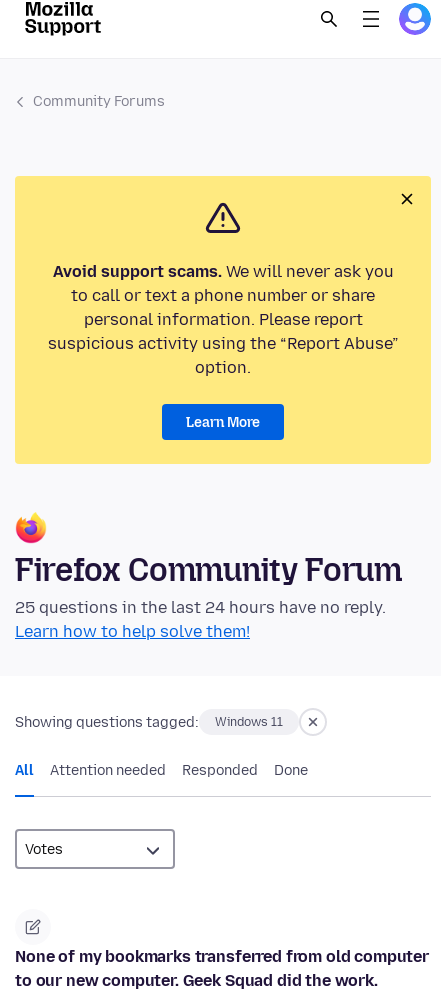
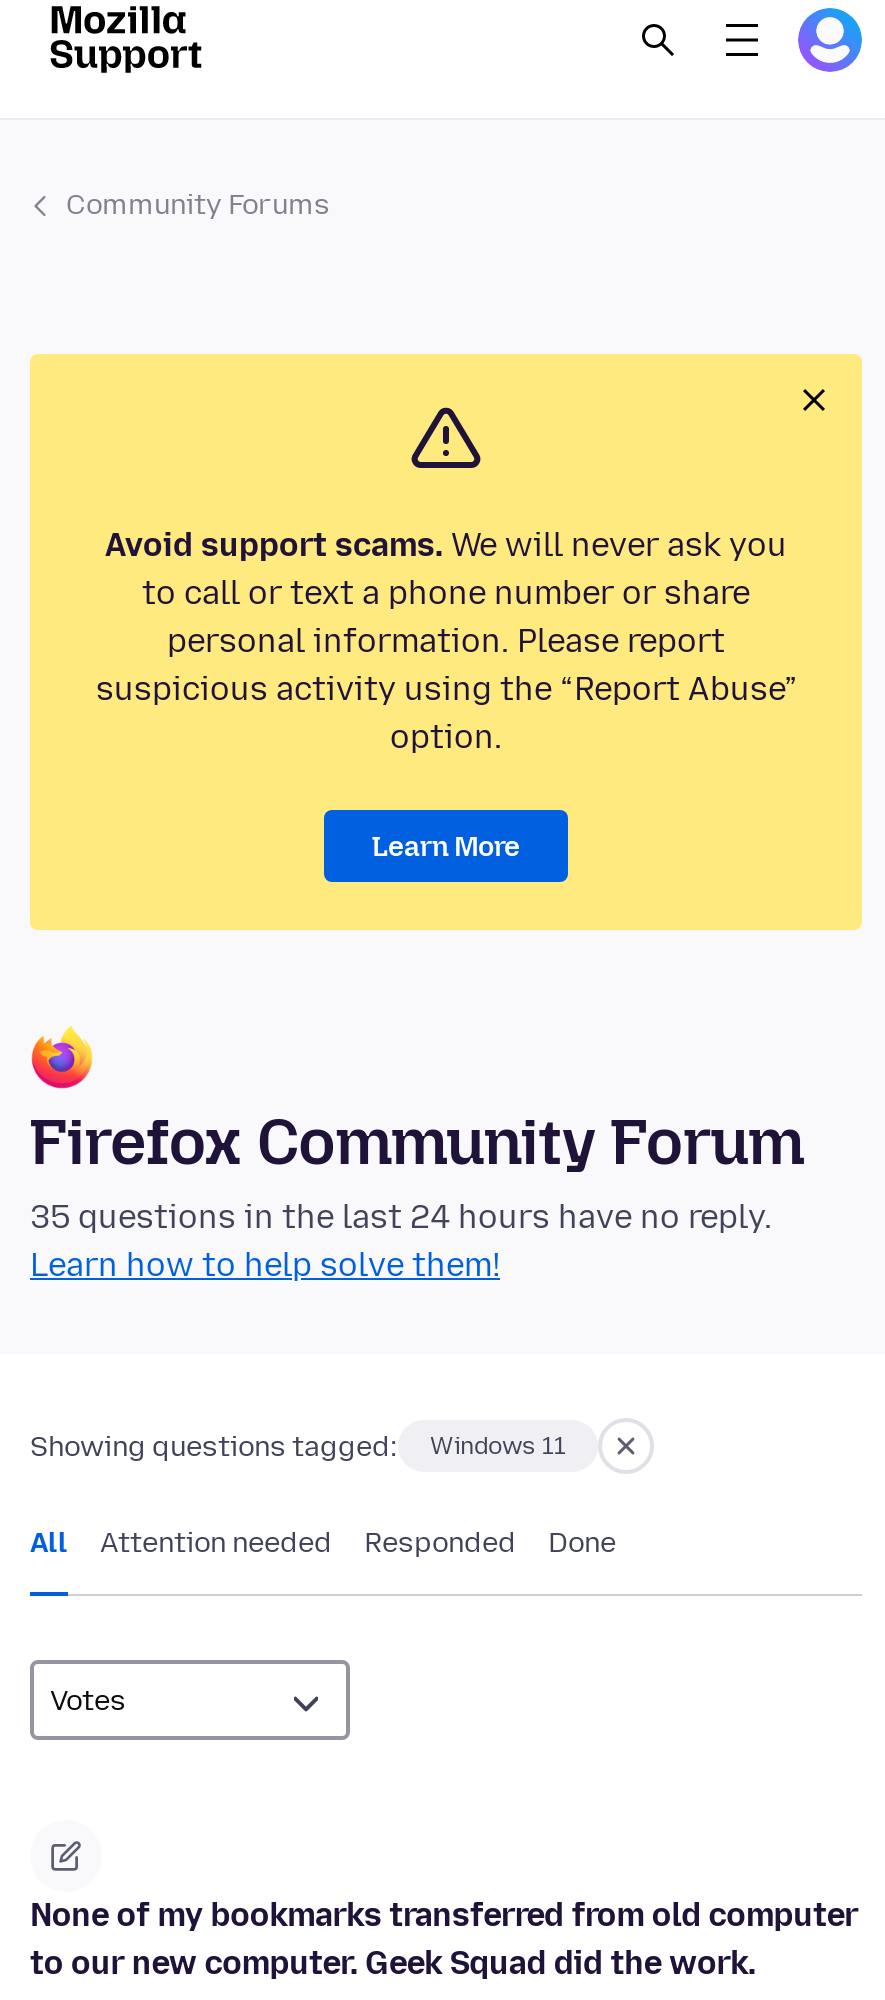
[15,598,386,617] 25 questions in the last 24 hours have no reply. -> [30,1199,772,1237] 35 questions in the last 24 hours have no reply.

